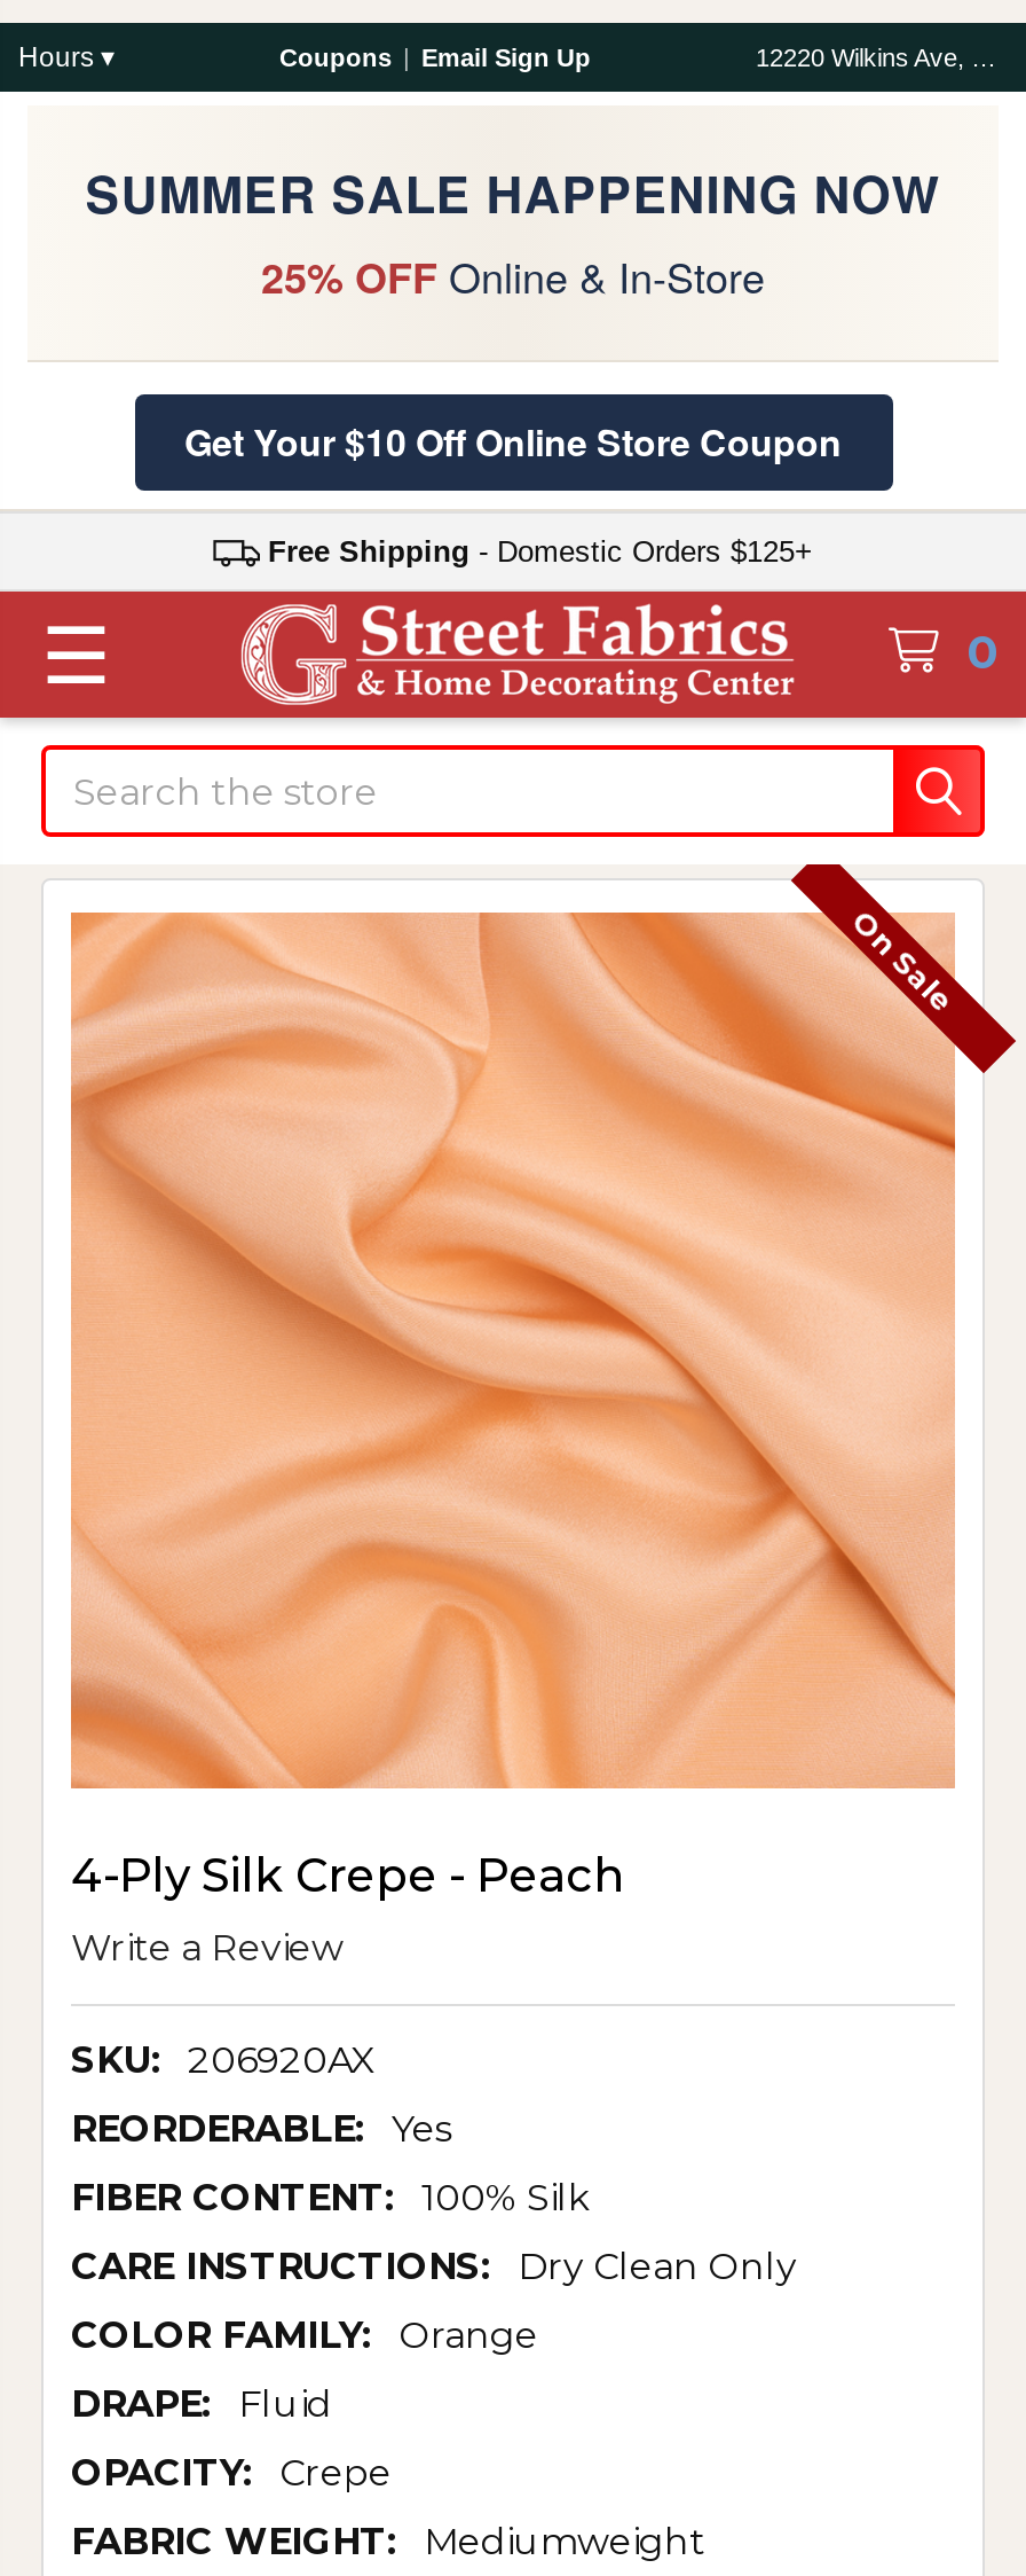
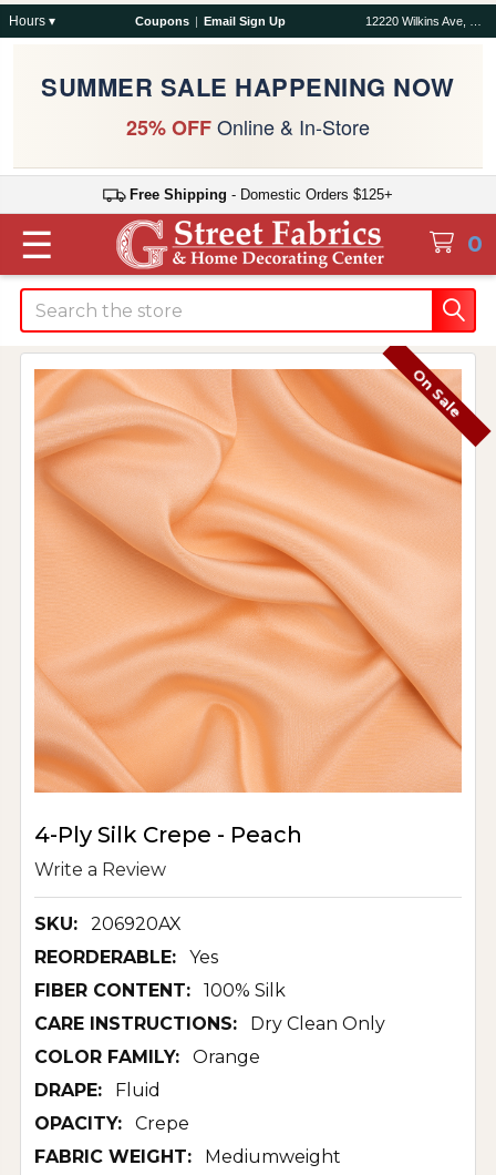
[184,415,842,468] Get Your $10 Off Online Store Coupon -> none

